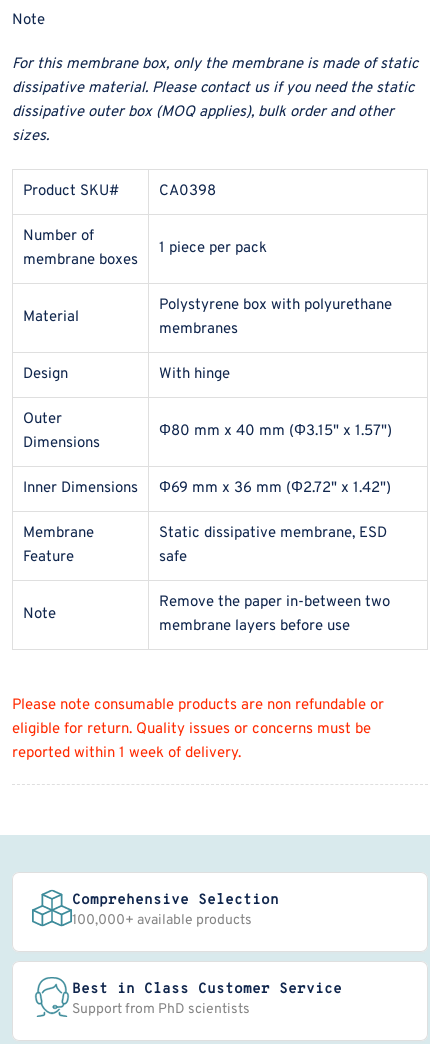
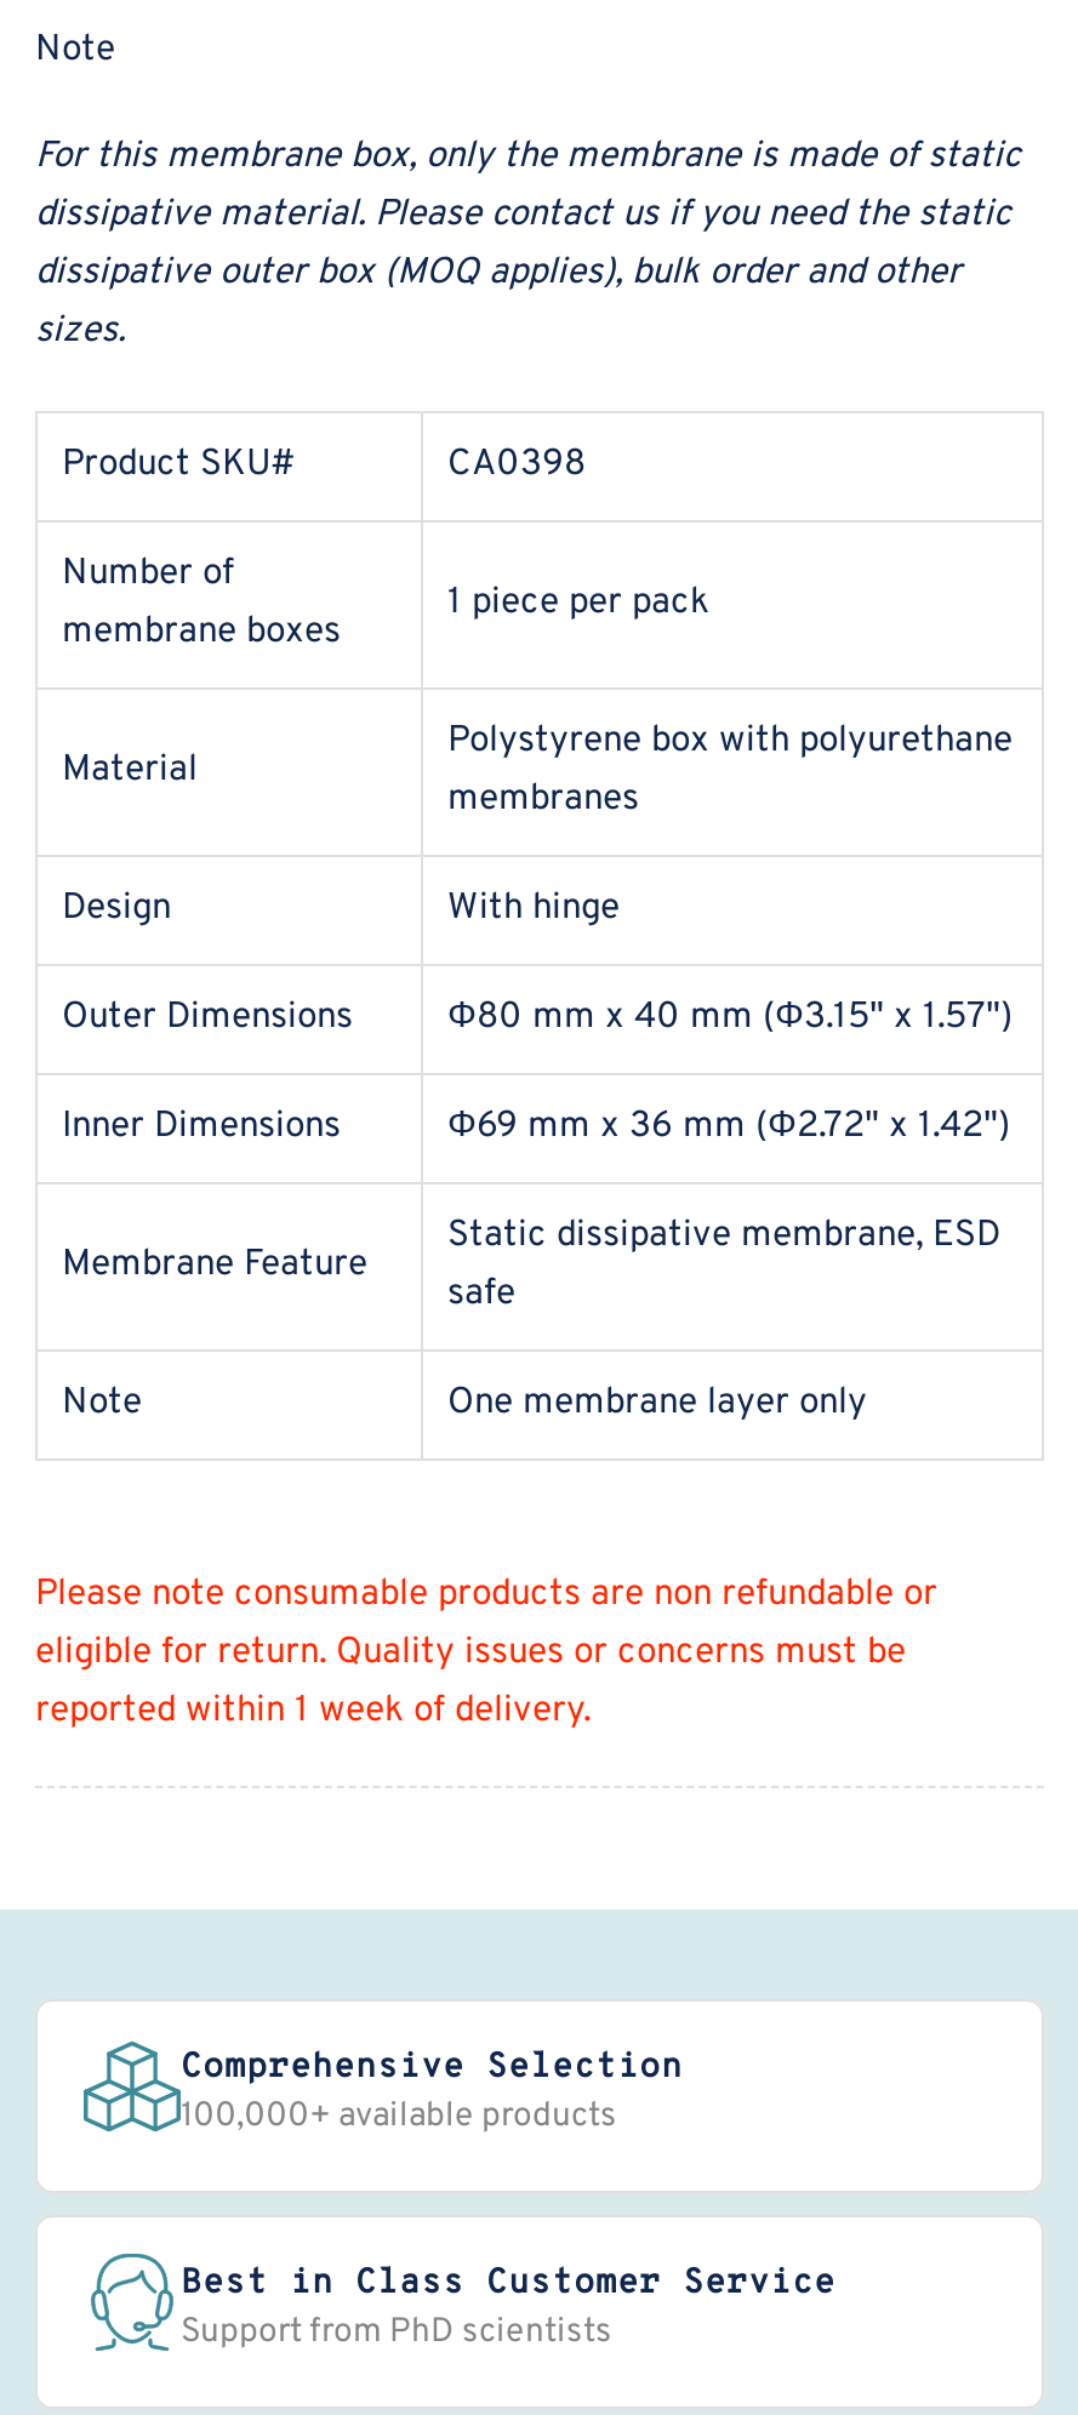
[159,593,390,636] Remove the paper in-between two | membrane layers before use -> [447,1381,867,1427] One membrane layer only

